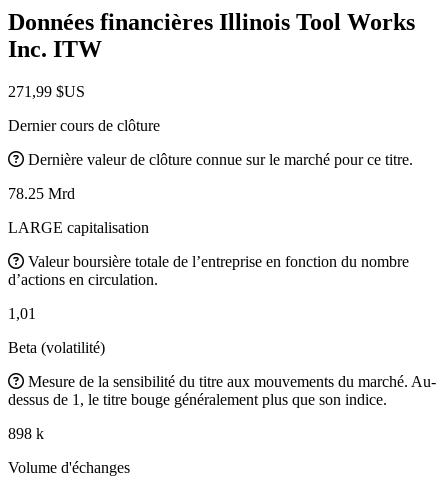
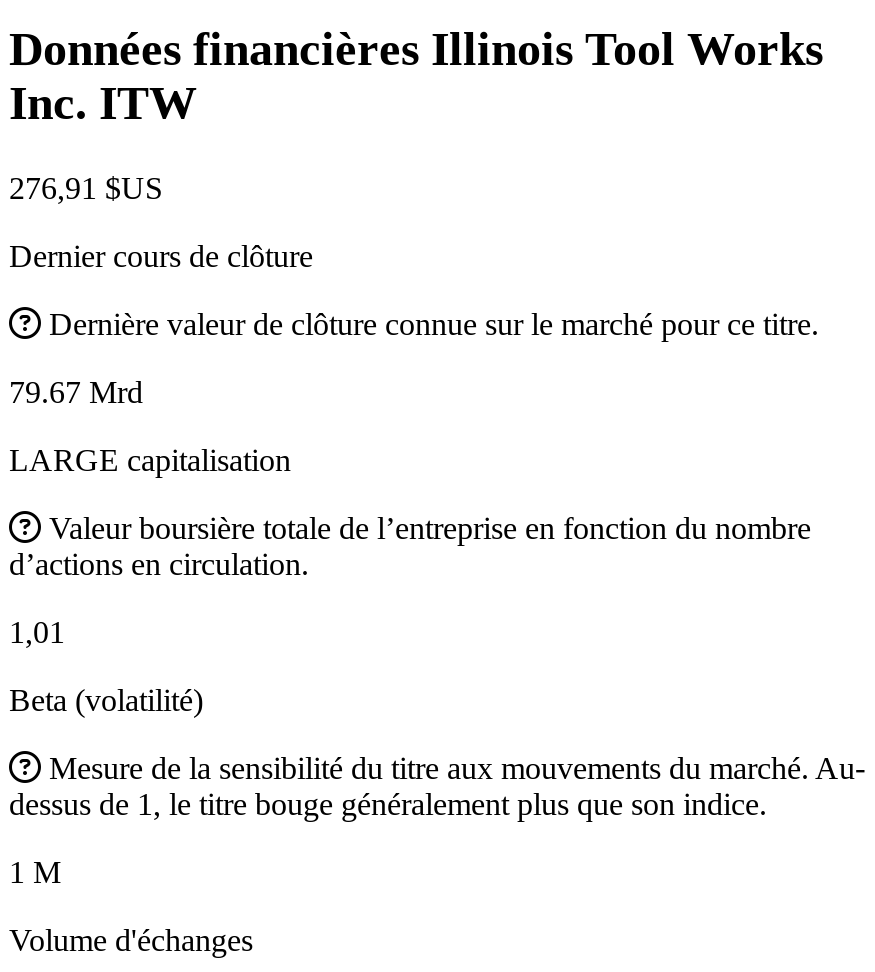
[8,83,85,100] 271,99 $US -> [9,171,163,205] 276,91 $US
[8,185,75,202] 78.25 Mrd -> [9,375,143,409] 79.67 Mrd
[8,425,44,442] 898 k -> [9,855,61,889] 1 M

